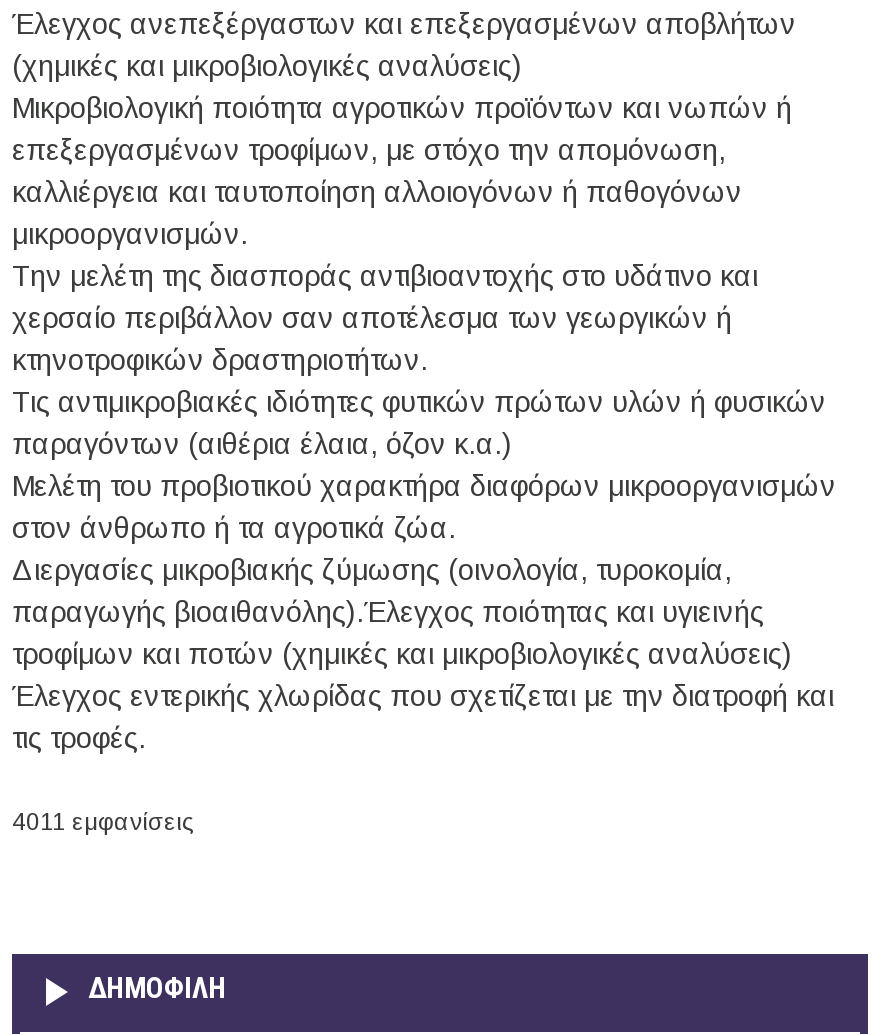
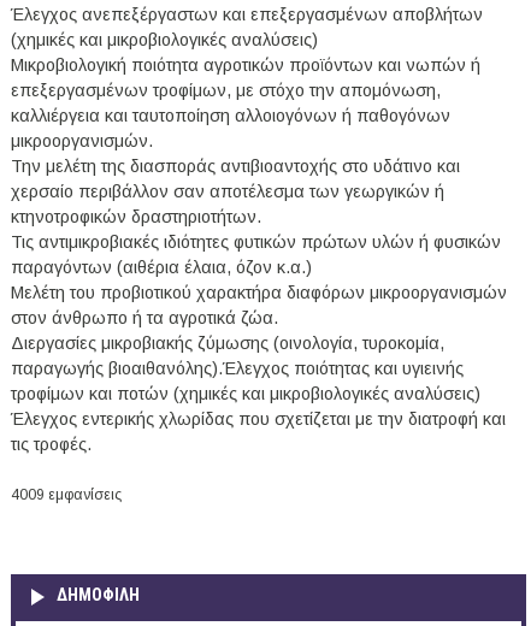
[12,808,194,836] 4011 εμφανίσεις -> [11,486,122,503] 4009 εμφανίσεις

